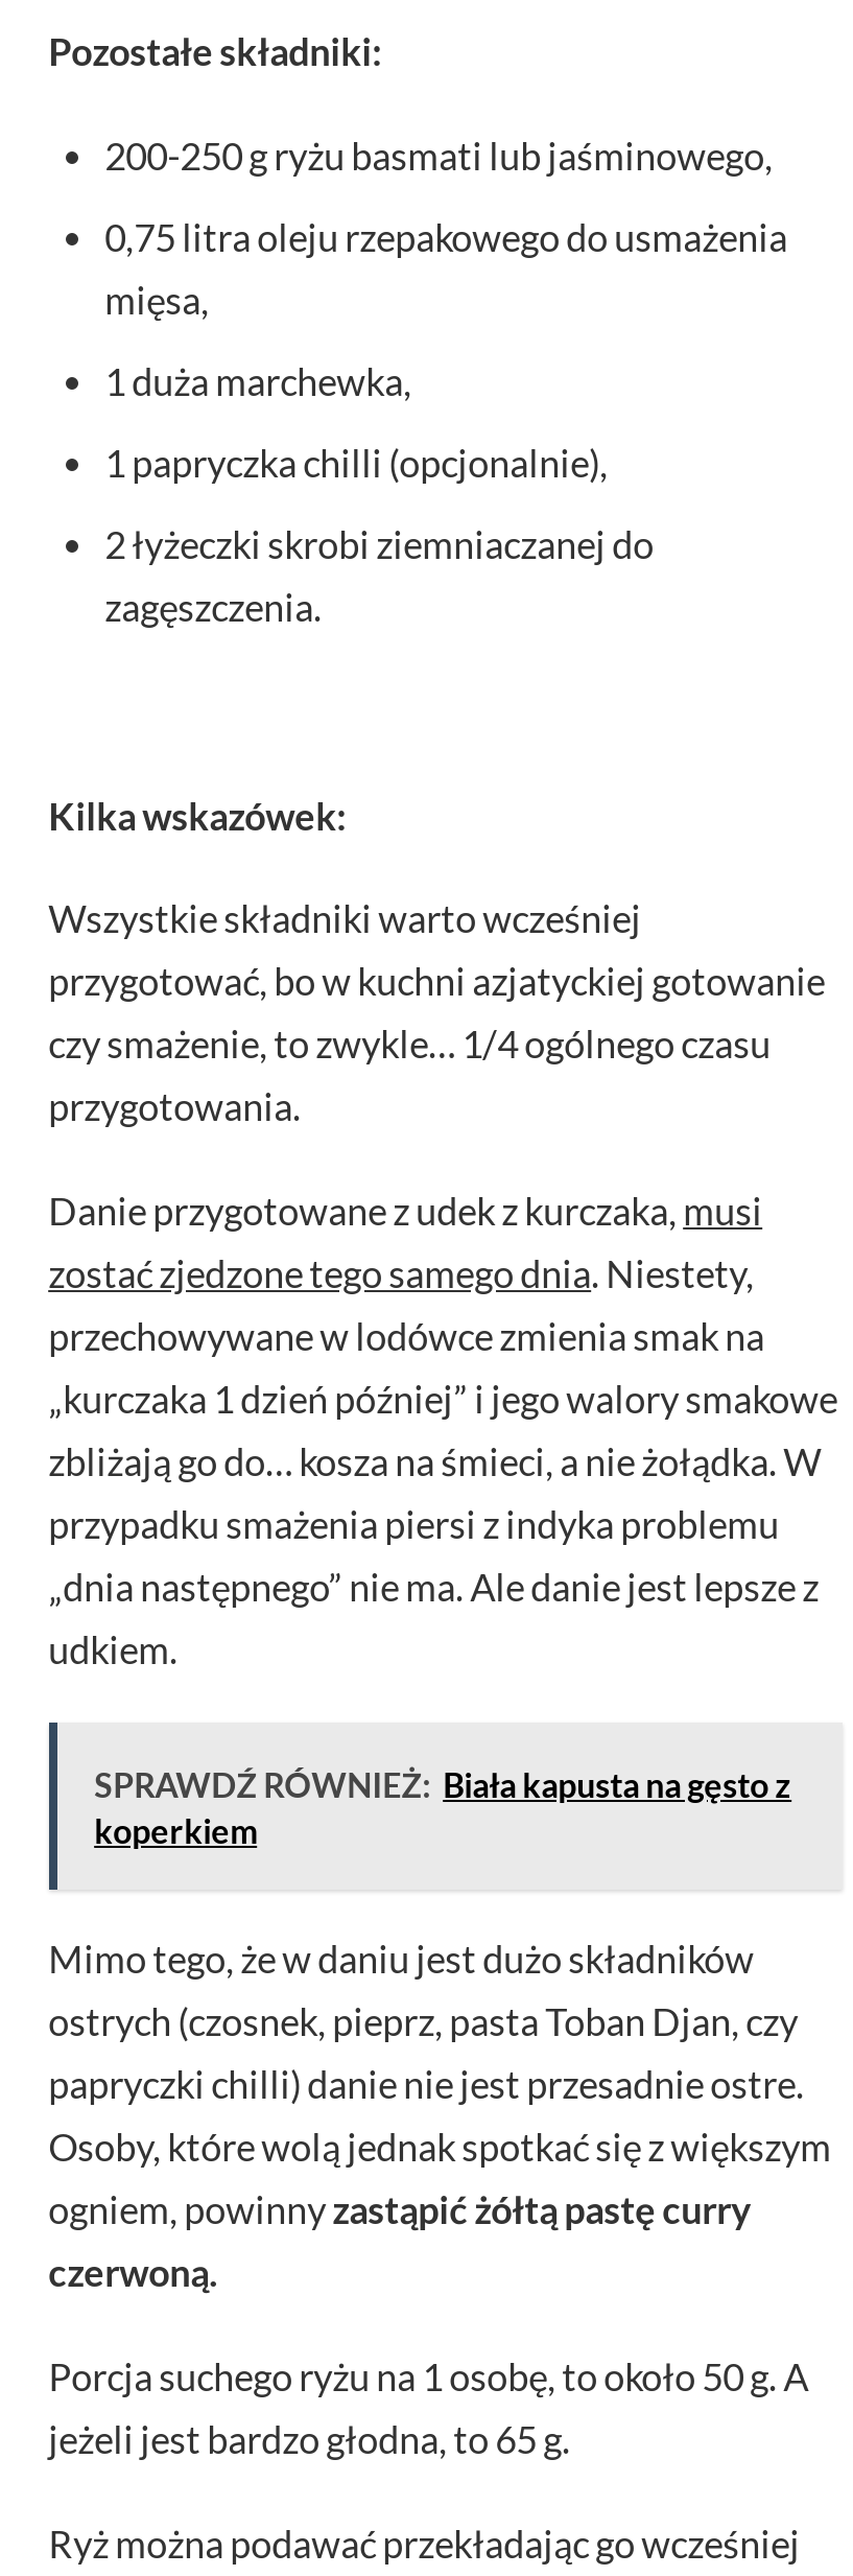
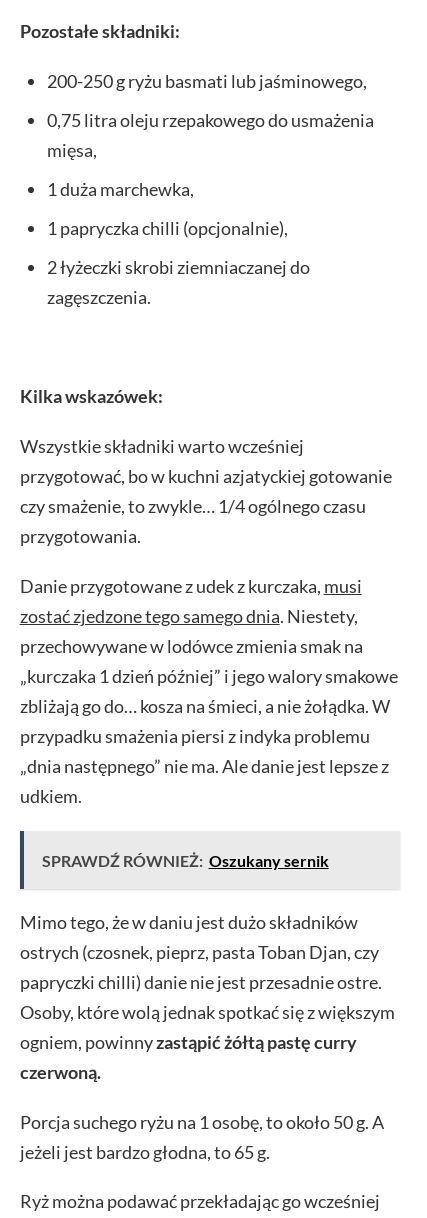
[94,1764,792,1850] SPRAWDŹ RÓWNIEŻ: Biała kapusta na gęsto z | koperkiem -> [42,851,329,870] SPRAWDŹ RÓWNIEŻ: Oszukany sernik

